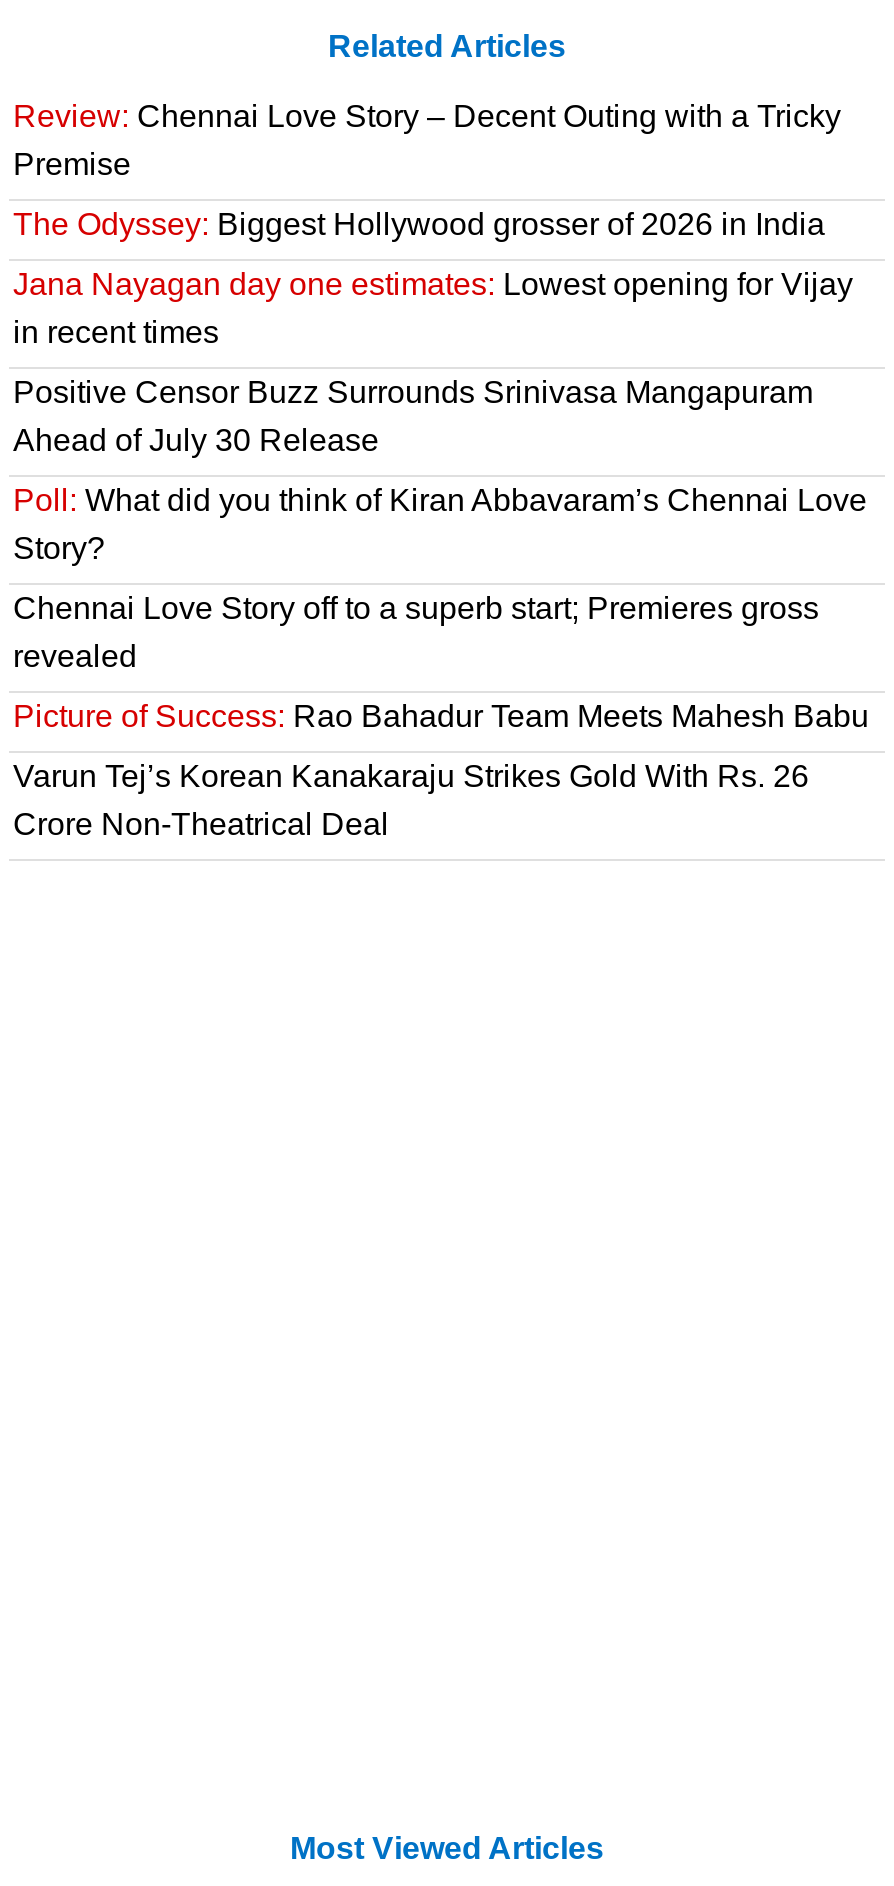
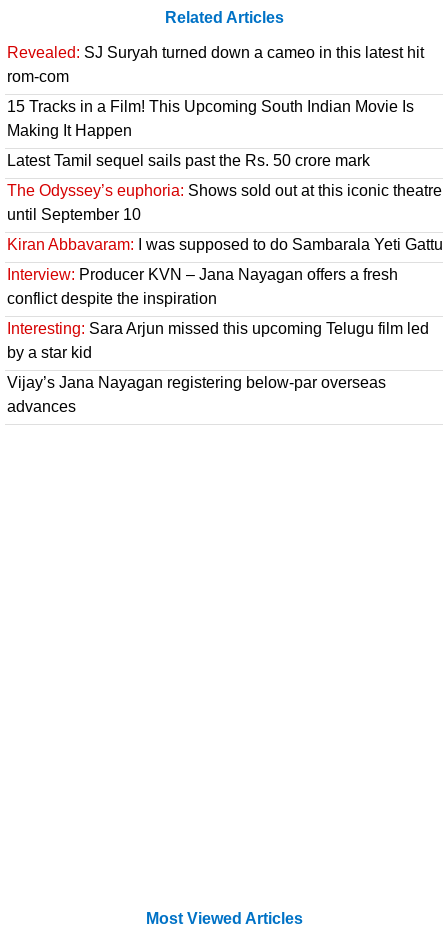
[13,99,841,181] Review: Chennai Love Story – Decent Outing with a Tricky | Premise -> [7,44,424,85] Revealed: SJ Suryah turned down a cameo in this latest hit | rom-com
[13,207,825,241] The Odyssey: Biggest Hollywood grosser of 2026 in India -> [7,98,414,139] 15 Tracks in a Film! This Upcoming South Indian Movie Is | Making It Happen
[13,267,853,349] Jana Nayagan day one estimates: Lowest opening for Vijay | in recent times -> [7,152,370,169] Latest Tamil sequel sails past the Rs. 50 crore mark
[13,375,813,457] Positive Censor Buzz Surrounds Srinivasa Mangapuram | Ahead of July 30 Release -> [7,182,442,223] The Odyssey’s euphoria: Shows sold out at this iconic theatre | until September 10
[13,483,867,565] Poll: What did you think of Kiran Abbavaram’s Chennai Love | Story? -> [7,236,443,253] Kiran Abbavaram: I was supposed to do Sambarala Yeti Gattu
[13,591,819,673] Chennai Love Story off to a superb start; Premieres gross | revealed -> [7,266,398,307] Interview: Producer KVN – Jana Nayagan offers a fresh | conflict despite the inspiration
[13,699,869,733] Picture of Success: Rao Bahadur Team Meets Mahesh Babu -> [7,320,429,361] Interesting: Sara Arjun missed this upcoming Telugu film led | by a star kid
[13,759,809,841] Varun Tej’s Korean Kanakaraju Strikes Gold With Rs. 26 | Crore Non-Theatrical Deal -> [7,374,386,415] Vijay’s Jana Nayagan registering below-par overseas | advances

